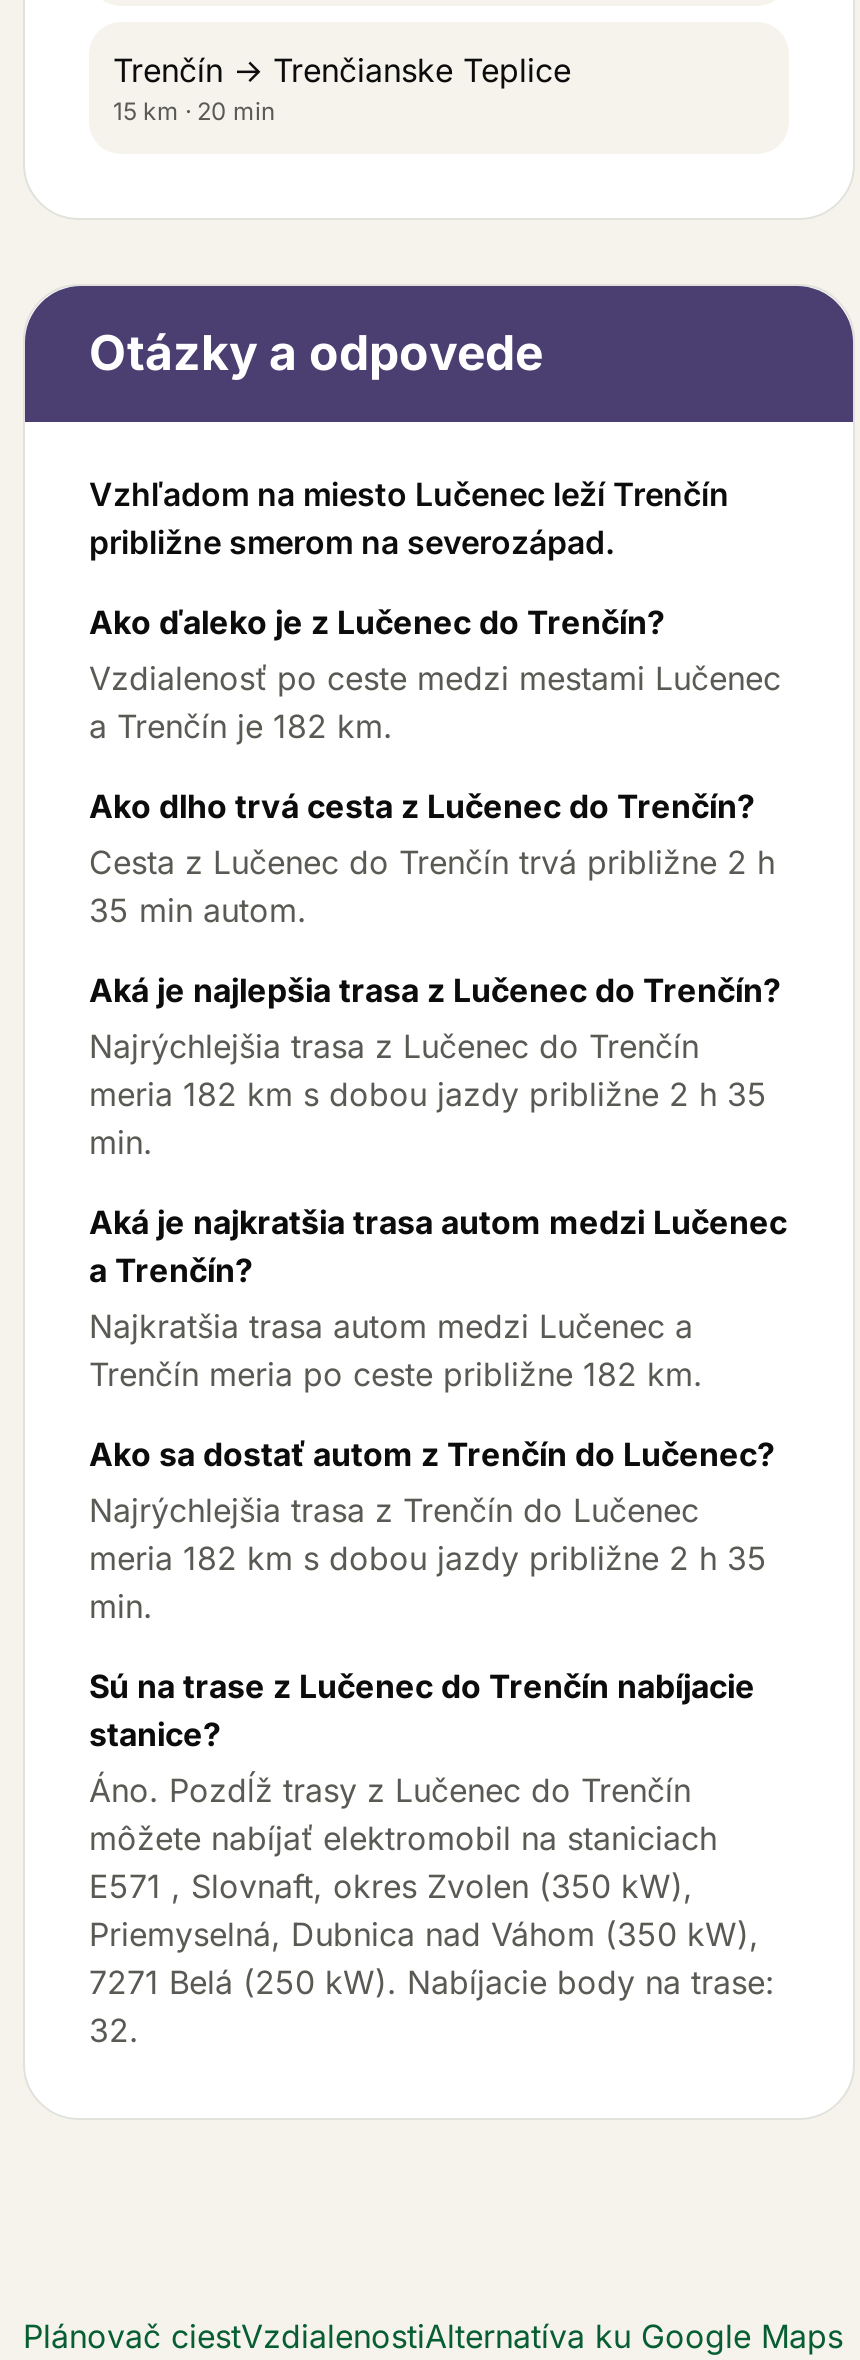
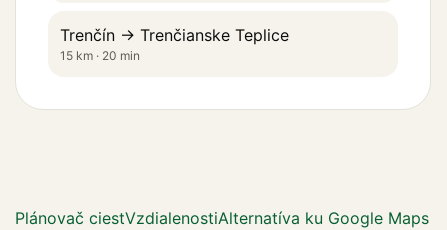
[89,323,787,2049] Otázky a odpovede | Vzhľadom na miesto Lučenec leží Trenčín | približne smerom na severozápad. | Ako ďaleko je z Lučenec do Trenčín? | Vzdialenosť po ceste medzi mestami Lučenec | a Trenčín je 182 km. | Ako dlho trvá cesta z Lučenec do Trenčín? | Cesta z Lučenec do Trenčín trvá približne 2 h | 35 min autom. | Aká je najlepšia trasa z Lučenec do Trenčín? | Najrýchlejšia trasa z Lučenec do Trenčín | meria 182 km s dobou jazdy približne 2 h 35 | min. | Aká je najkratšia trasa autom medzi Lučenec | a Trenčín? | Najkratšia trasa autom medzi Lučenec a | Trenčín meria po ceste približne 182 km. | Ako sa dostať autom z Trenčín do Lučenec? | Najrýchlejšia trasa z Trenčín do Lučenec | meria 182 km s dobou jazdy približne 2 h 35 | min. | Sú na trase z Lučenec do Trenčín nabíjacie | stanice? | Áno. Pozdĺž trasy z Lučenec do Trenčín | môžete nabíjať elektromobil na staniciach | E571 , Slovnaft, okres Zvolen (350 kW), | Priemyselná, Dubnica nad Váhom (350 kW), | 7271 Belá (250 kW). Nabíjacie body na trase: | 32. -> none

